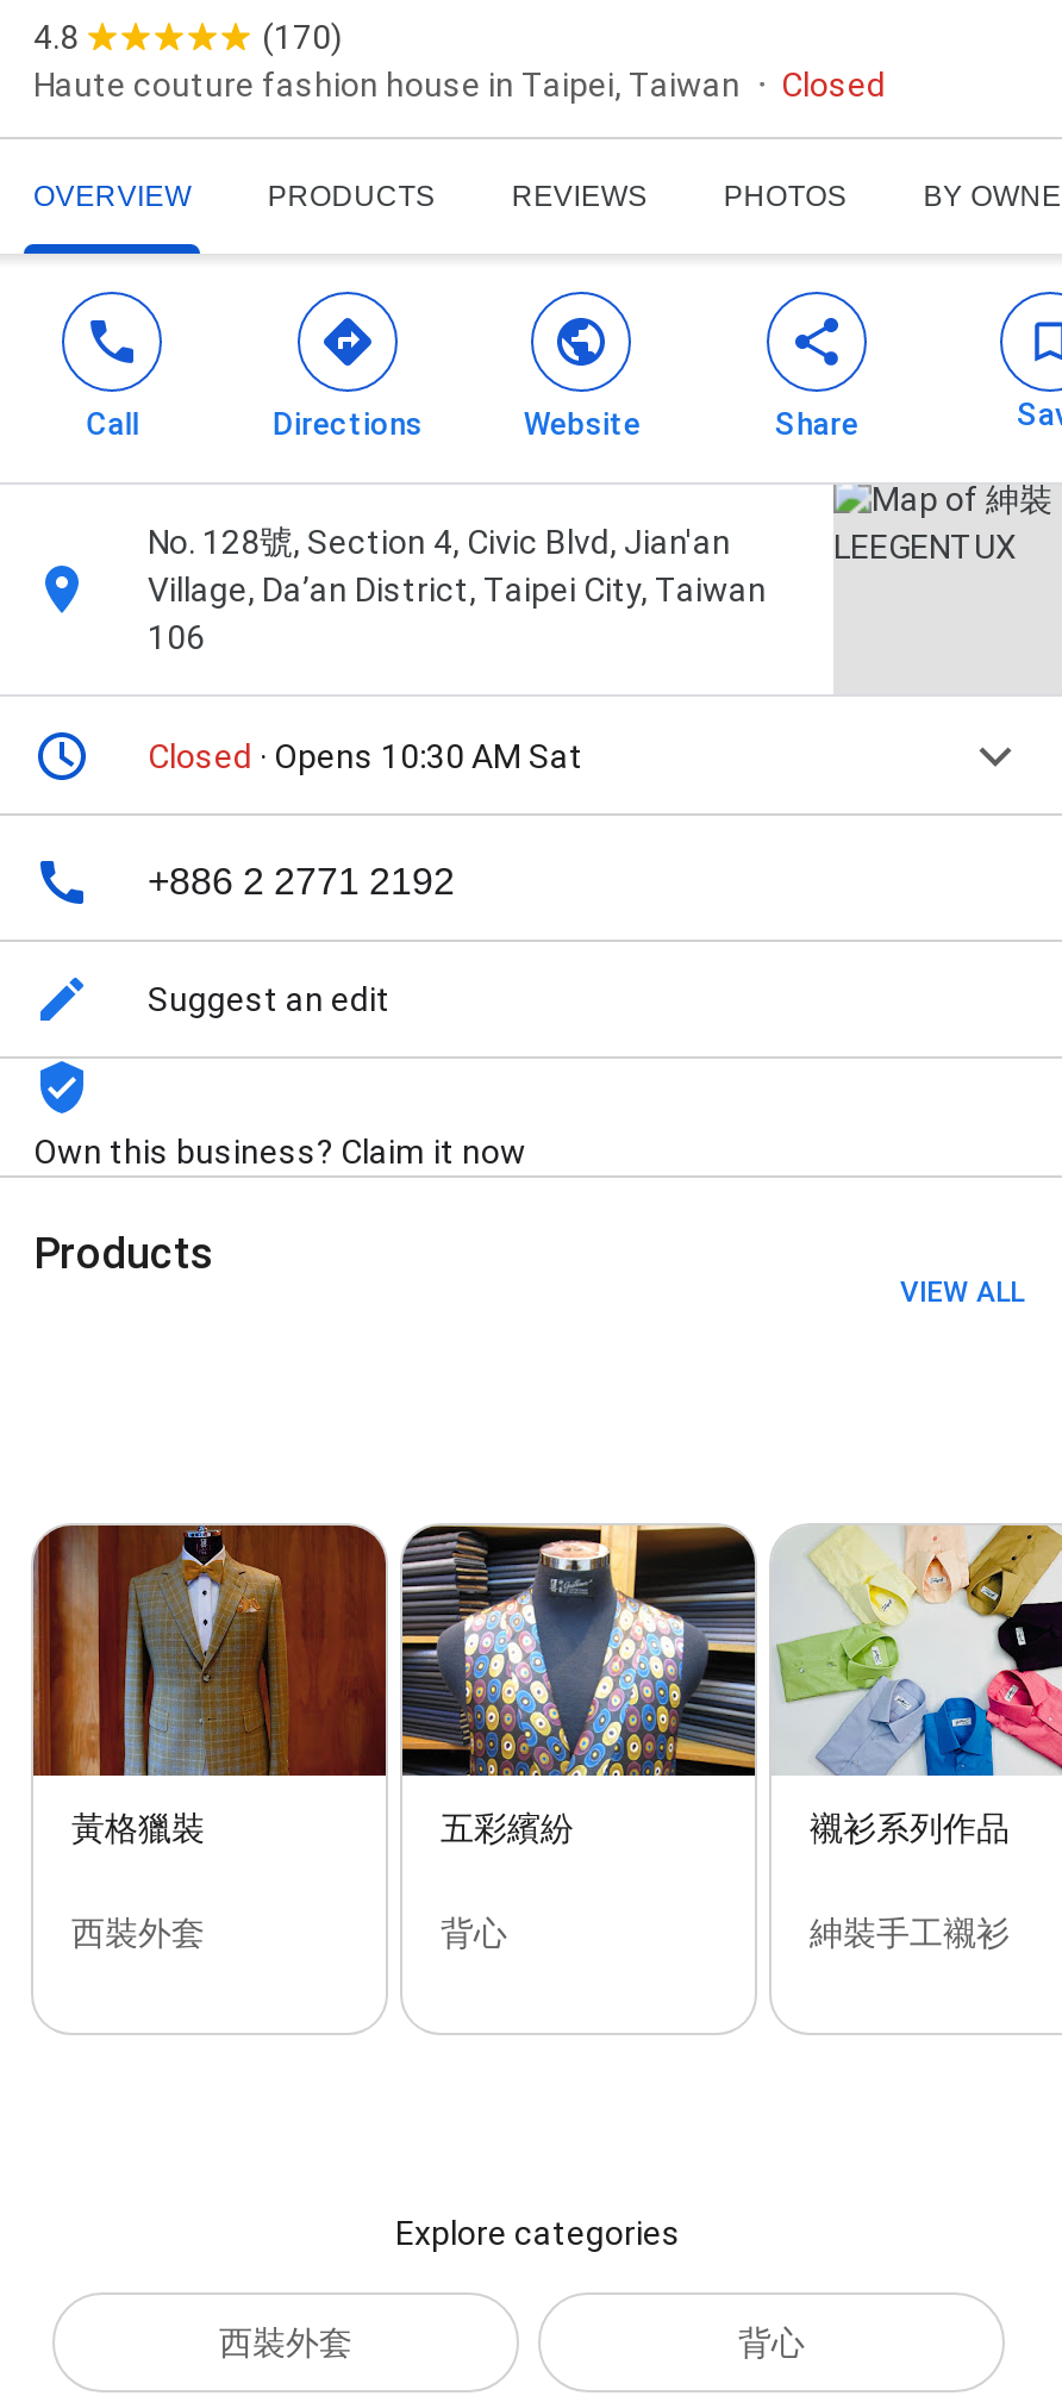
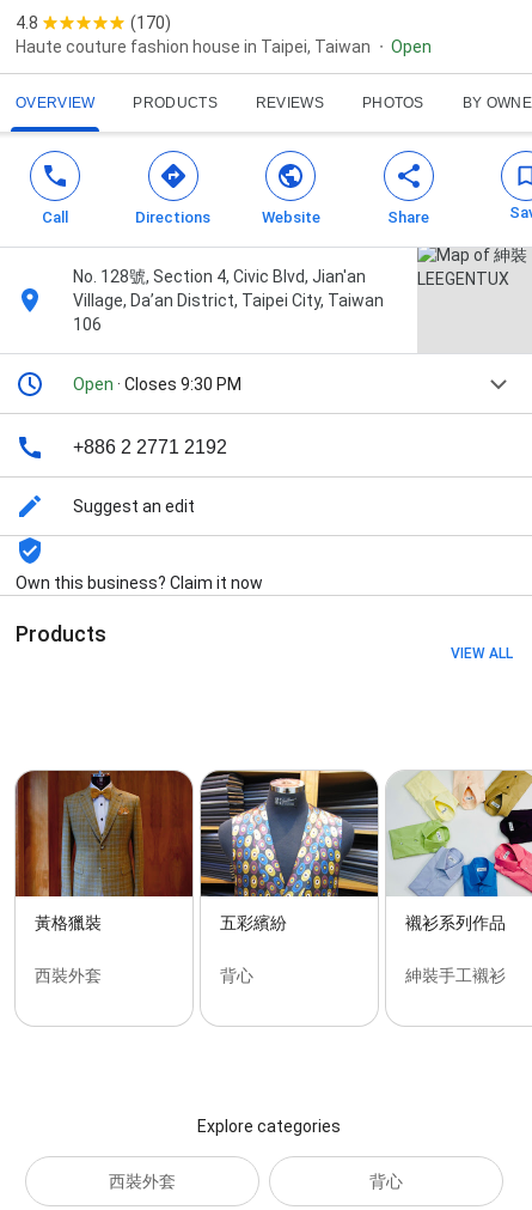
[781,66,886,104] Closed -> [391,37,432,56] Open
[148,738,583,776] Closed · Opens 10:30 AM Sat -> [73,375,241,394] Open · Closes 9:30 PM

